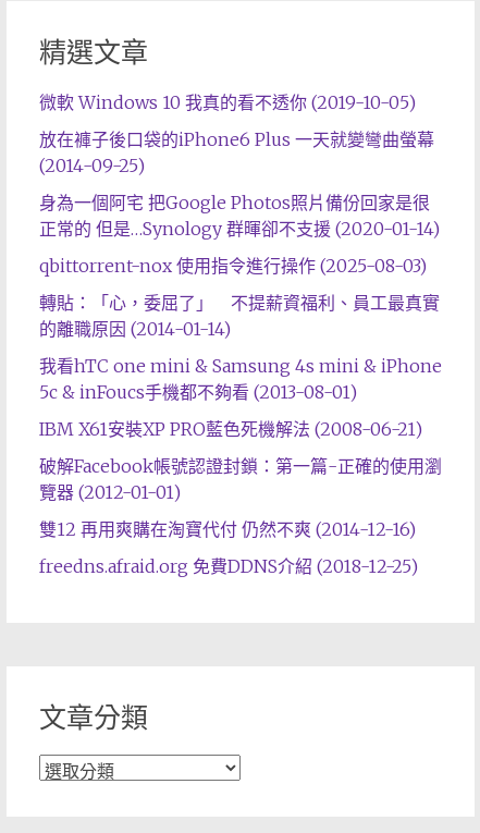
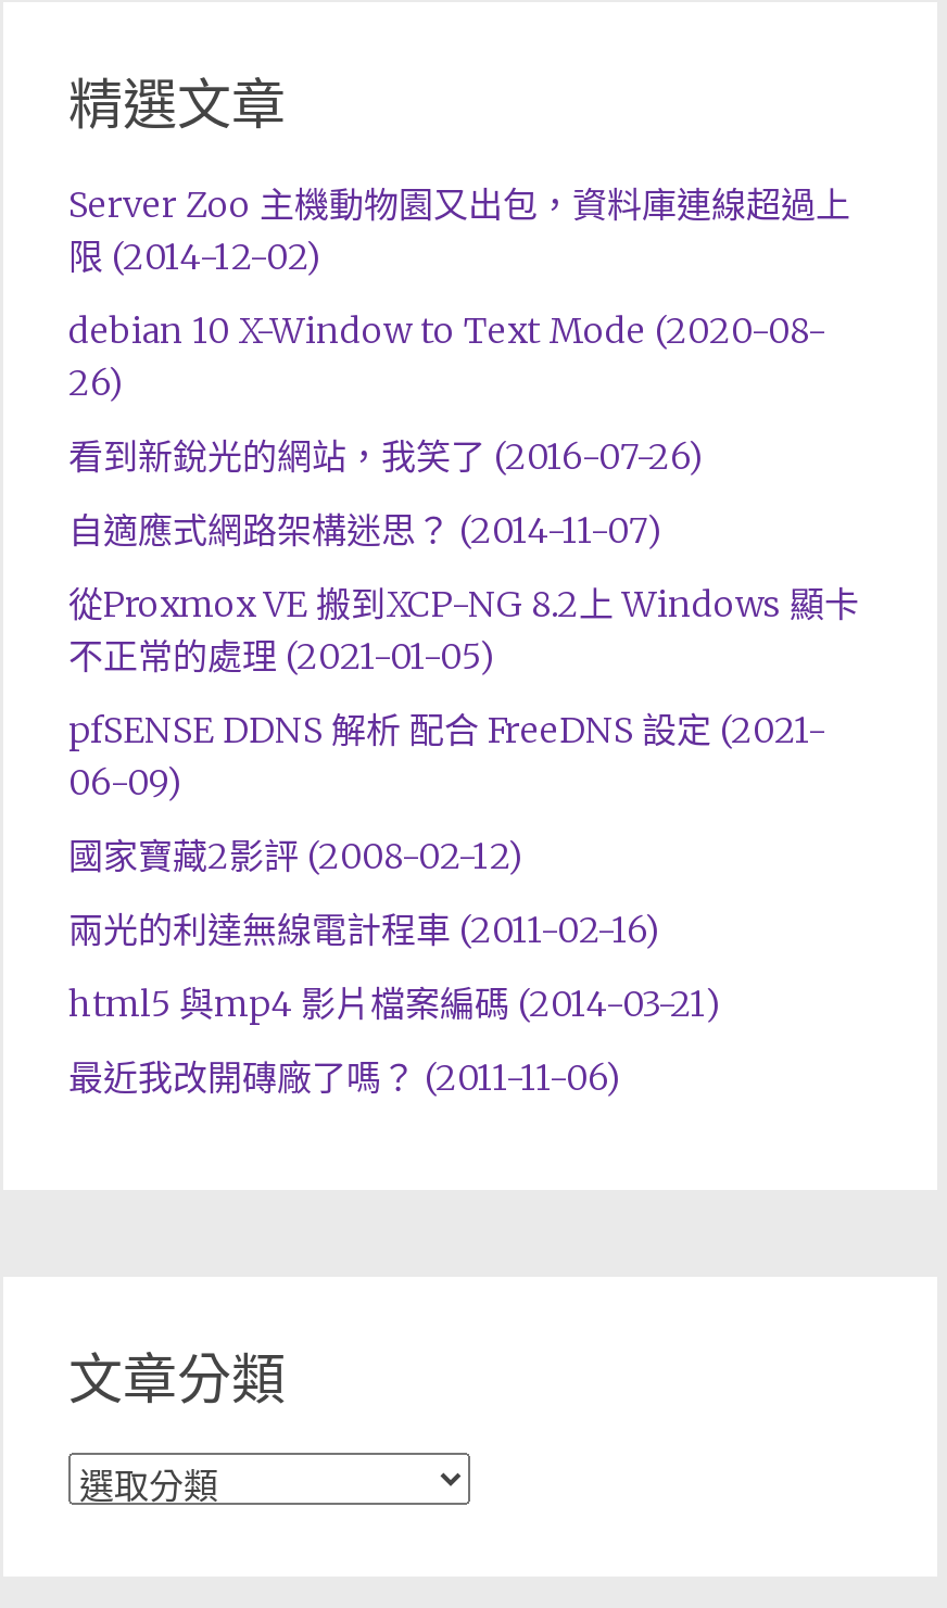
[39,92,416,113] 微軟 Windows 10 我真的看不透你 (2019-10-05) -> [68,182,850,277] Server Zoo 主機動物園又出包，資料庫連線超過上 | 限 (2014-12-02)
[39,129,434,177] 放在褲子後口袋的iPhone6 Plus 一天就變彎曲螢幕 | (2014-09-25) -> [68,308,826,403] debian 10 X-Window to Text Mode (2020-08- | 26)
[39,192,440,240] 身為一個阿宅 把Google Photos照片備份回家是很 | 正常的 但是…Synology 群暉卻不支援 (2020-01-14) -> [68,434,703,477] 看到新銳光的網站，我笑了 (2016-07-26)
[39,255,427,277] qbittorrent-nox 使用指令進行操作 (2025-08-03) -> [68,507,661,551] 自適應式網路架構迷思？ (2014-11-07)
[39,292,440,340] 轉貼：「心，委屈了」 不提薪資福利、員工最真實 | 的離職原因 (2014-01-14) -> [68,581,859,677] 從Proxmox VE 搬到XCP-NG 8.2上 Windows 顯卡 | 不正常的處理 (2021-01-05)
[39,355,442,403] 我看hTC one mini & Samsung 4s mini & iPhone | 5c & inFoucs手機都不夠看 (2013-08-01) -> [68,707,826,803] pfSENSE DDNS 解析 配合 FreeDNS 設定 (2021- | 06-09)
[39,418,422,440] IBM X61安裝XP PRO藍色死機解法 (2008-06-21) -> [68,833,522,877] 國家寶藏2影評 (2008-02-12)
[39,455,442,503] 破解Facebook帳號認證封鎖：第一篇-正確的使用瀏 | 覽器 (2012-01-01) -> [68,907,659,950] 兩光的利達無線電計程車 (2011-02-16)
[39,519,416,540] 雙12 再用爽購在淘寶代付 仍然不爽 (2014-12-16) -> [68,981,720,1024] html5 與mp4 影片檔案編碼 (2014-03-21)
[39,556,418,577] freedns.afraid.org 免費DDNS介紹 (2018-12-25) -> [68,1055,620,1098] 最近我改開磚廠了嗎？ (2011-11-06)

